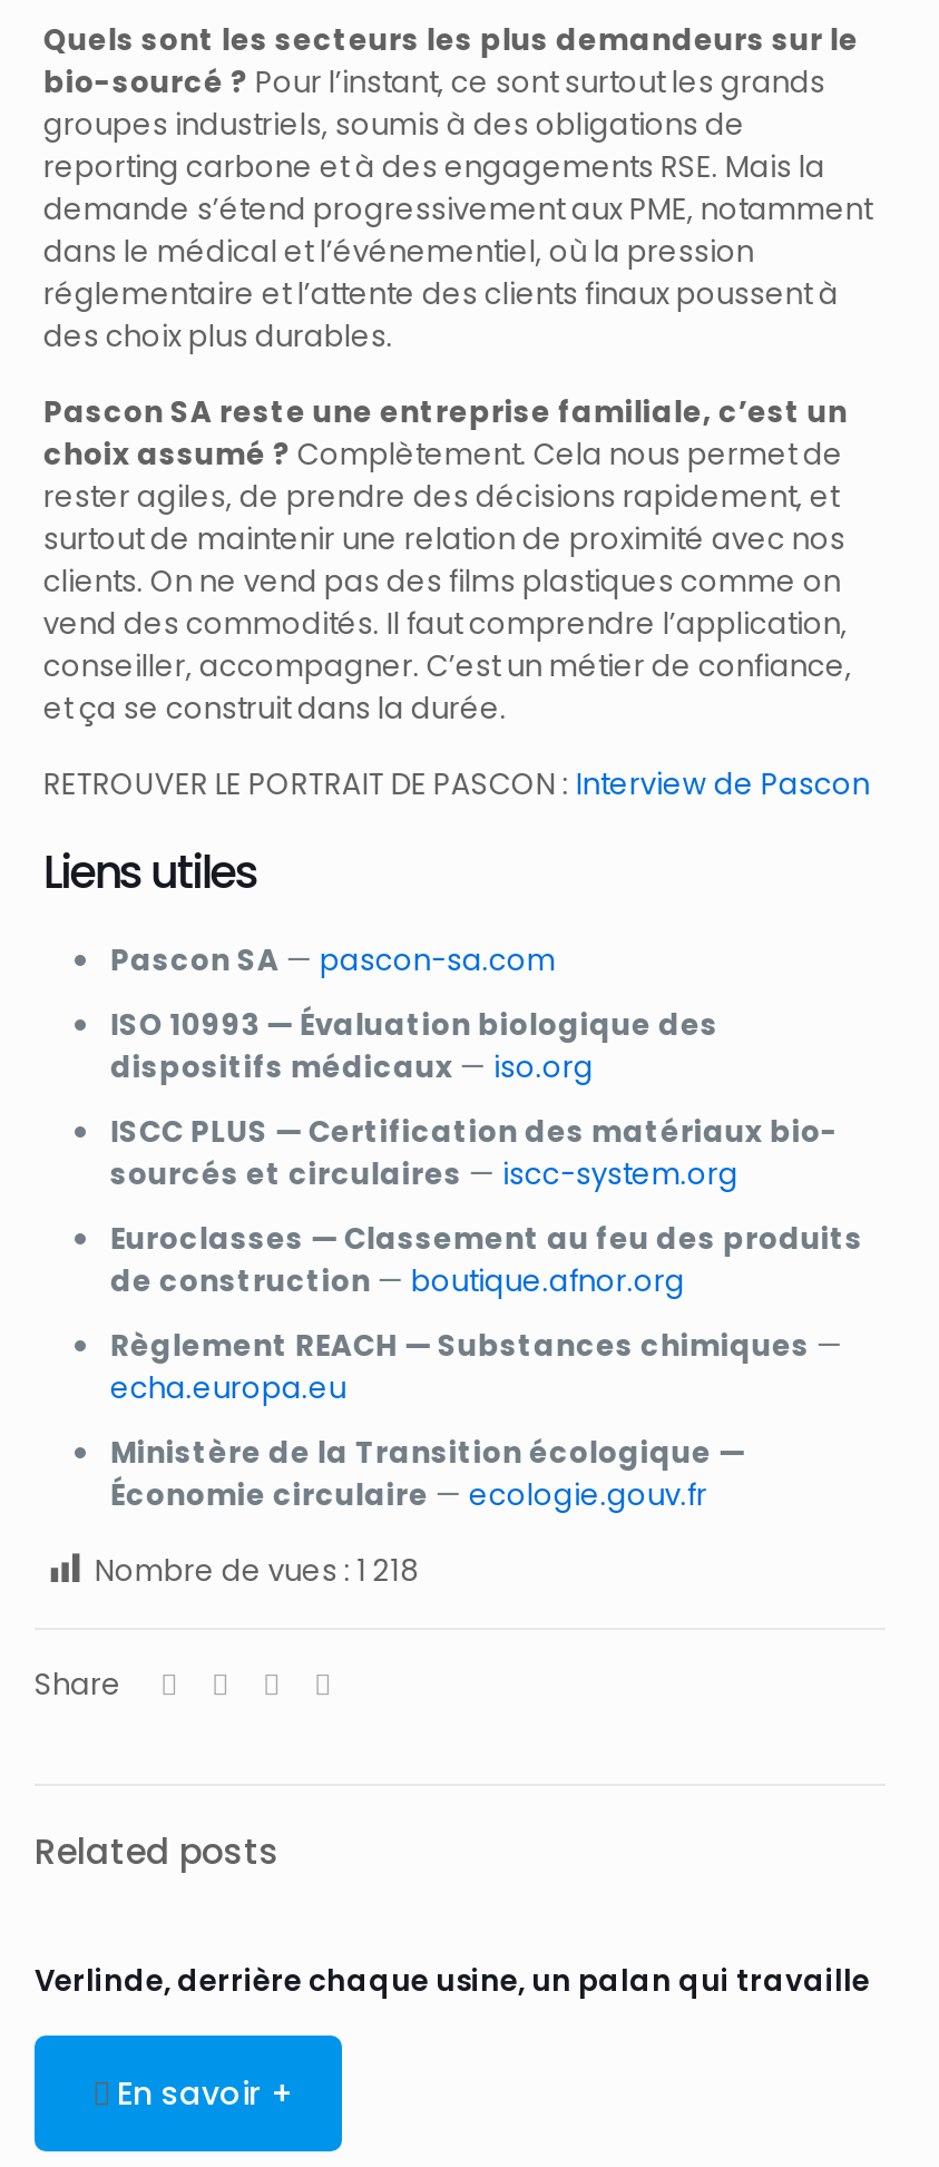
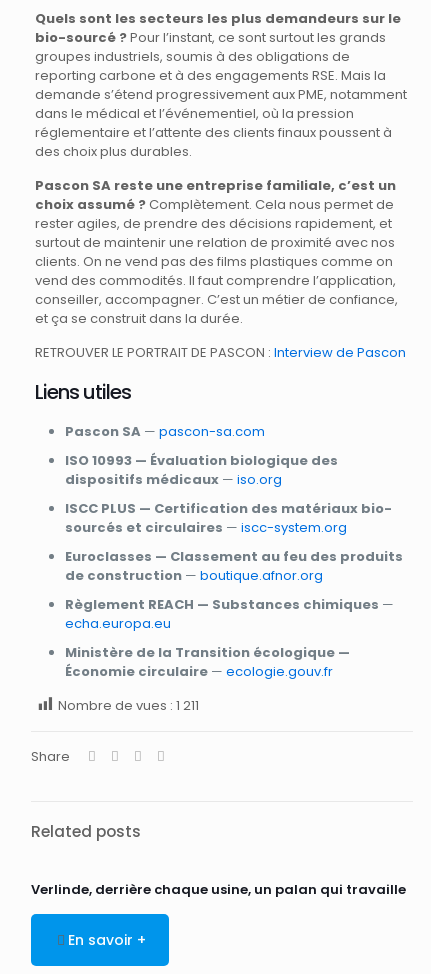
[94,1550,417,1592] Nombre de vues : 1 218 -> [58,696,199,715] Nombre de vues : 1 211

